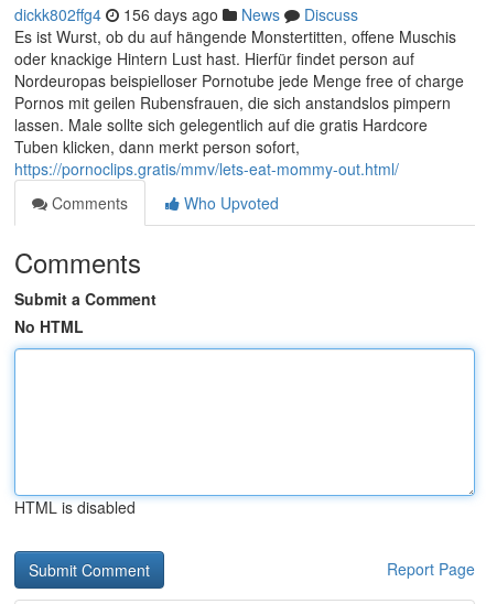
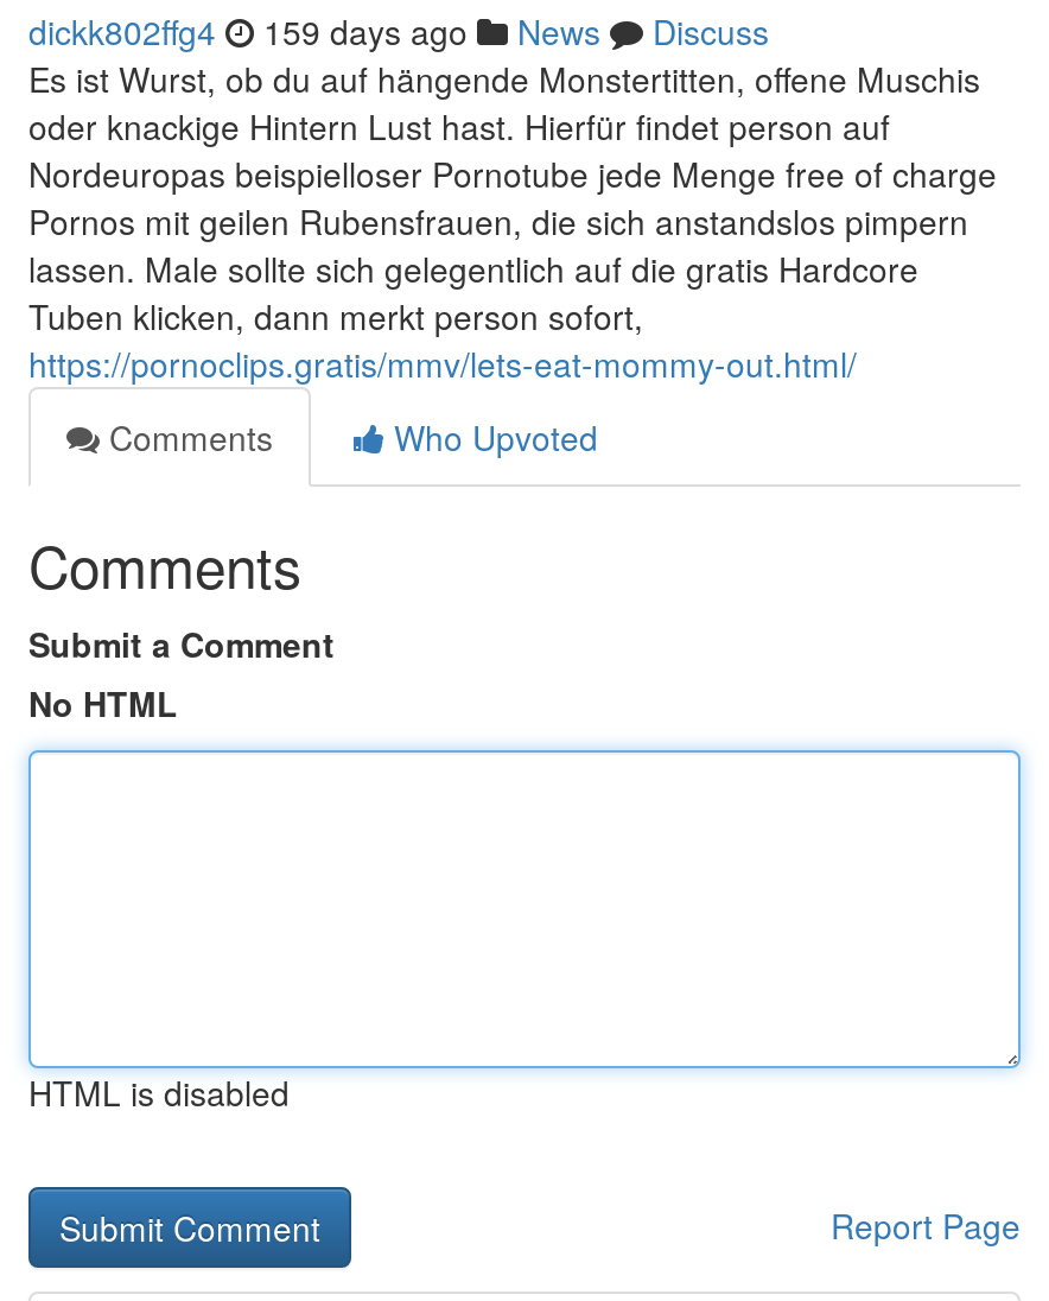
[14,3,358,25] dickk802ffg4 156 days ago News Discuss -> [28,7,769,55] dickk802ffg4 159 days ago News Discuss

